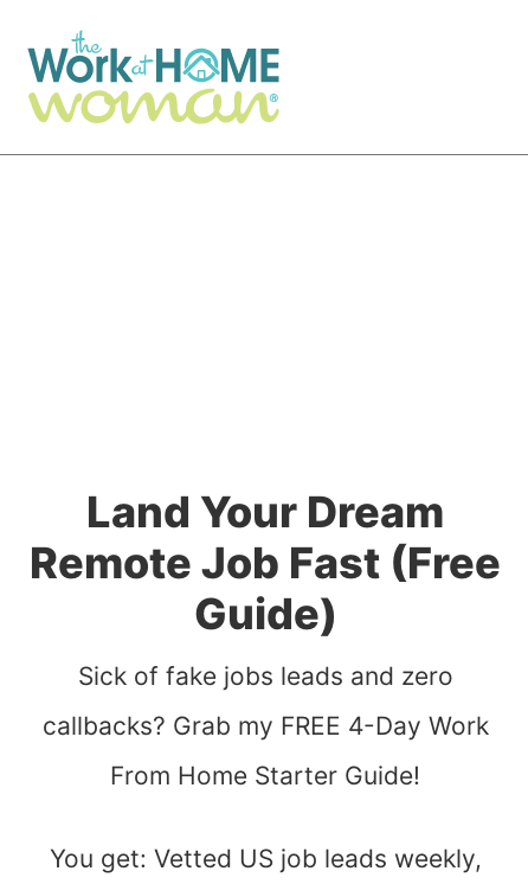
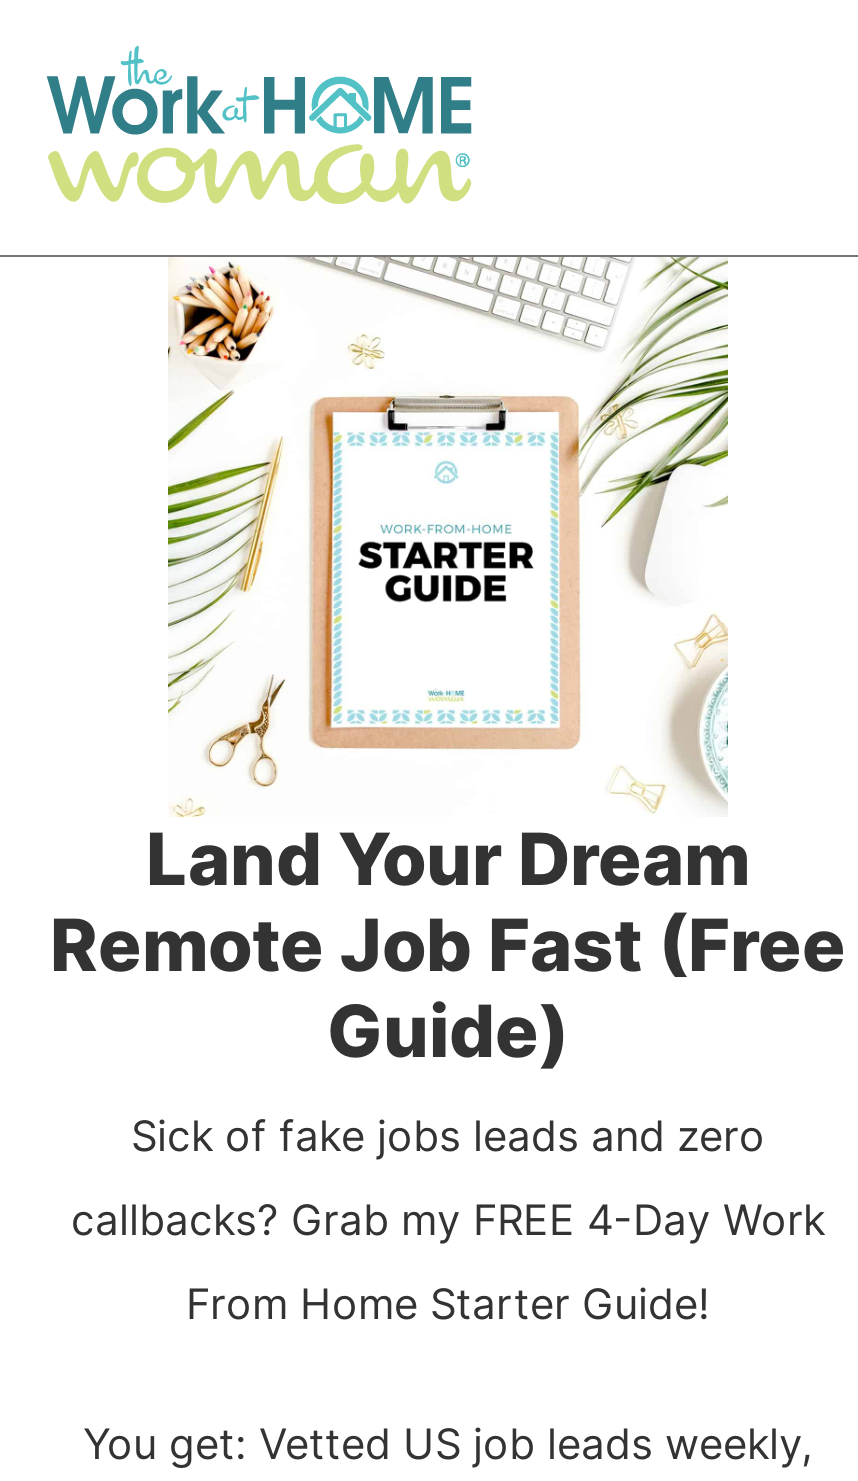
none -> [166,261,286,811] [image]
none -> [304,255,730,811] [image]

